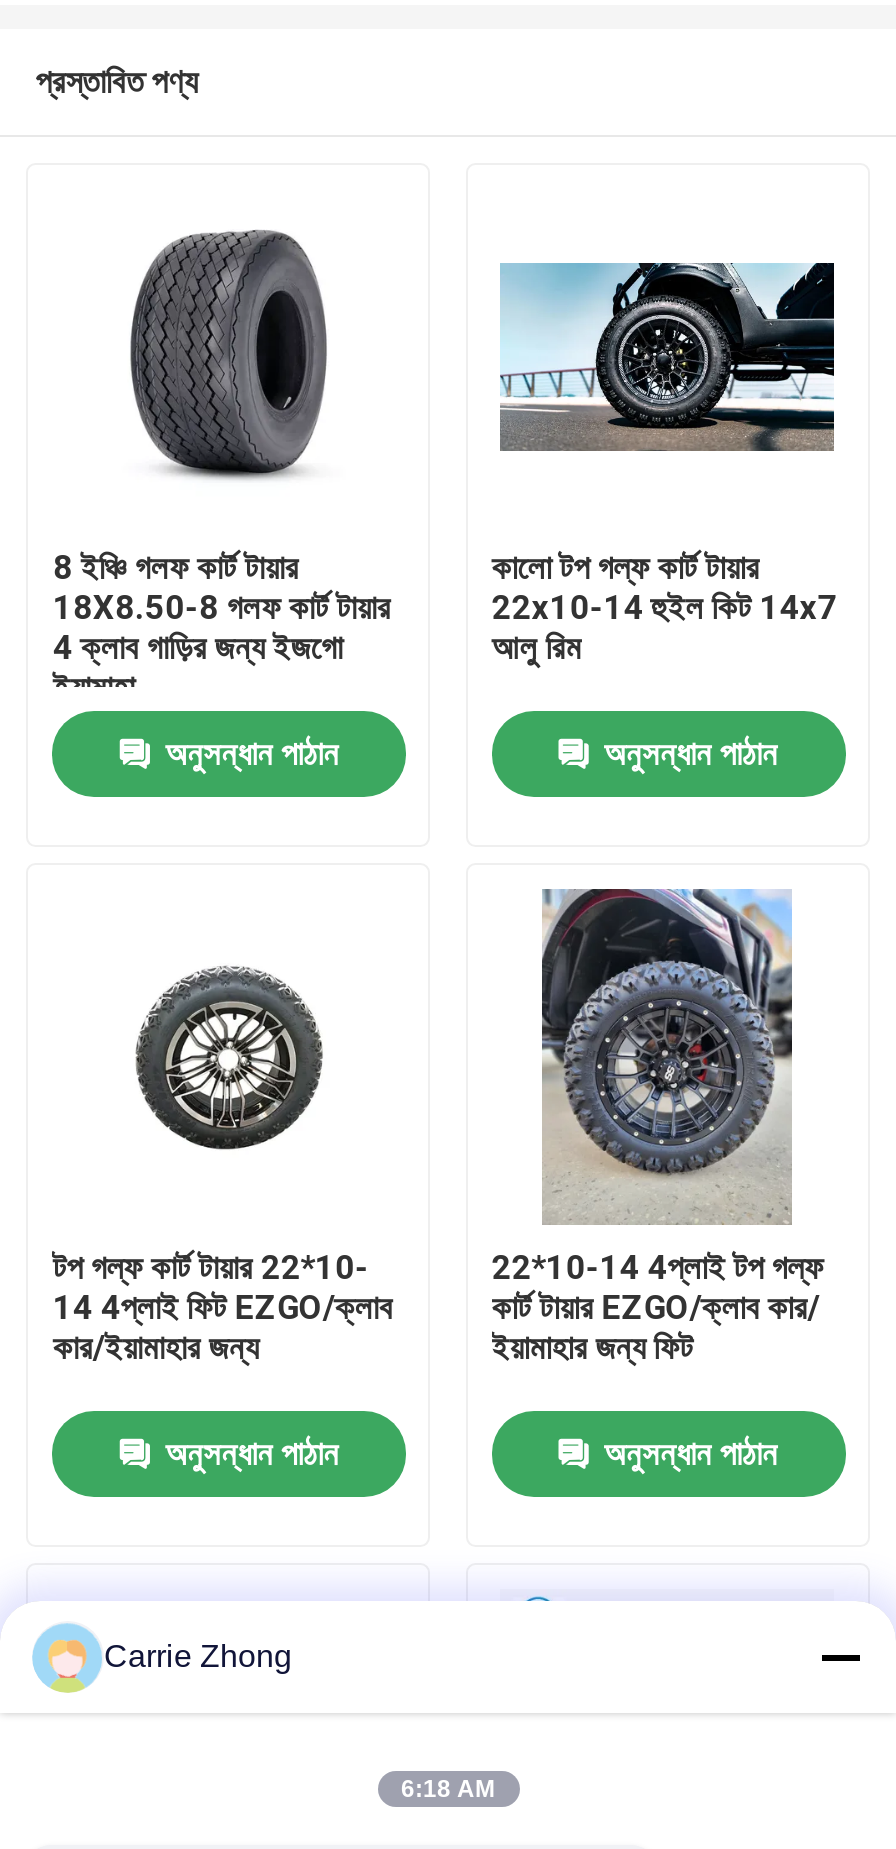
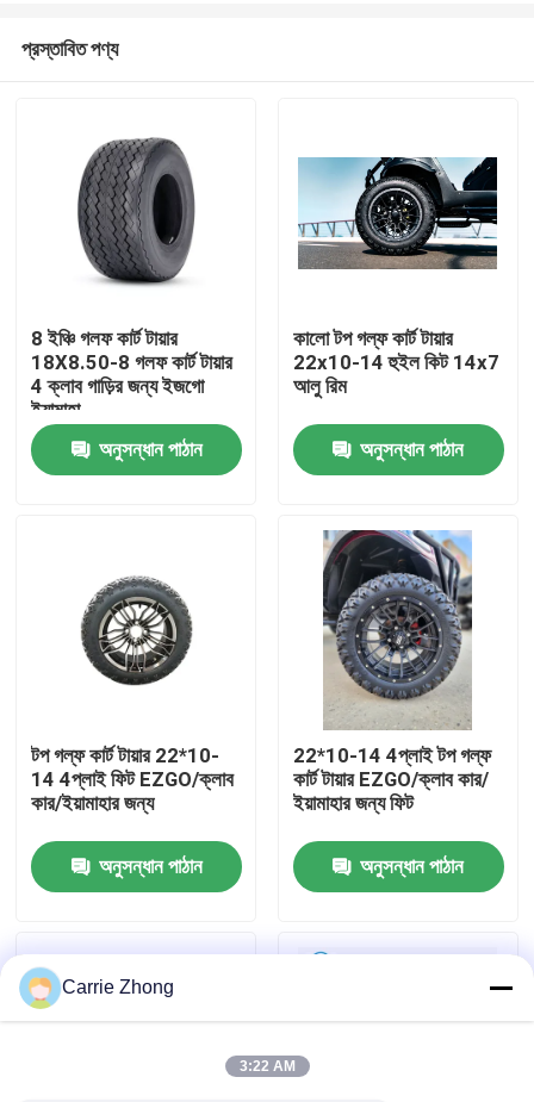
[401,1775,495,1803] 6:18 AM -> [239,1058,295,1075] 3:22 AM

